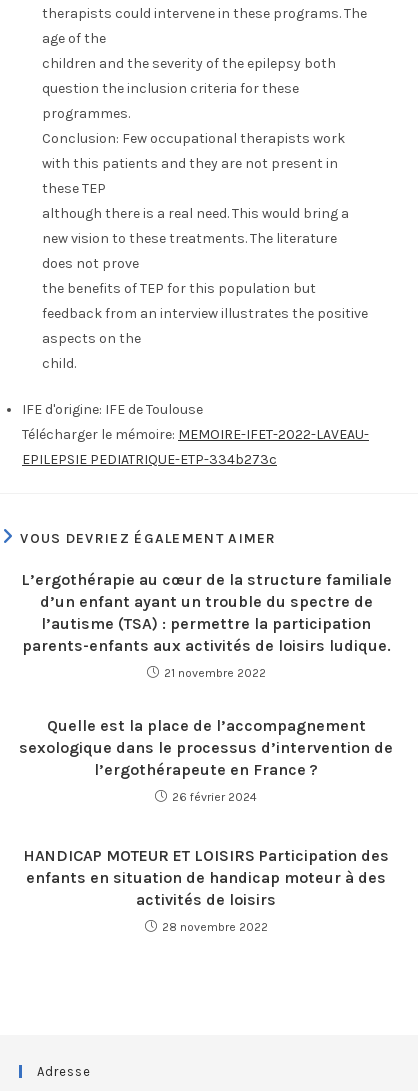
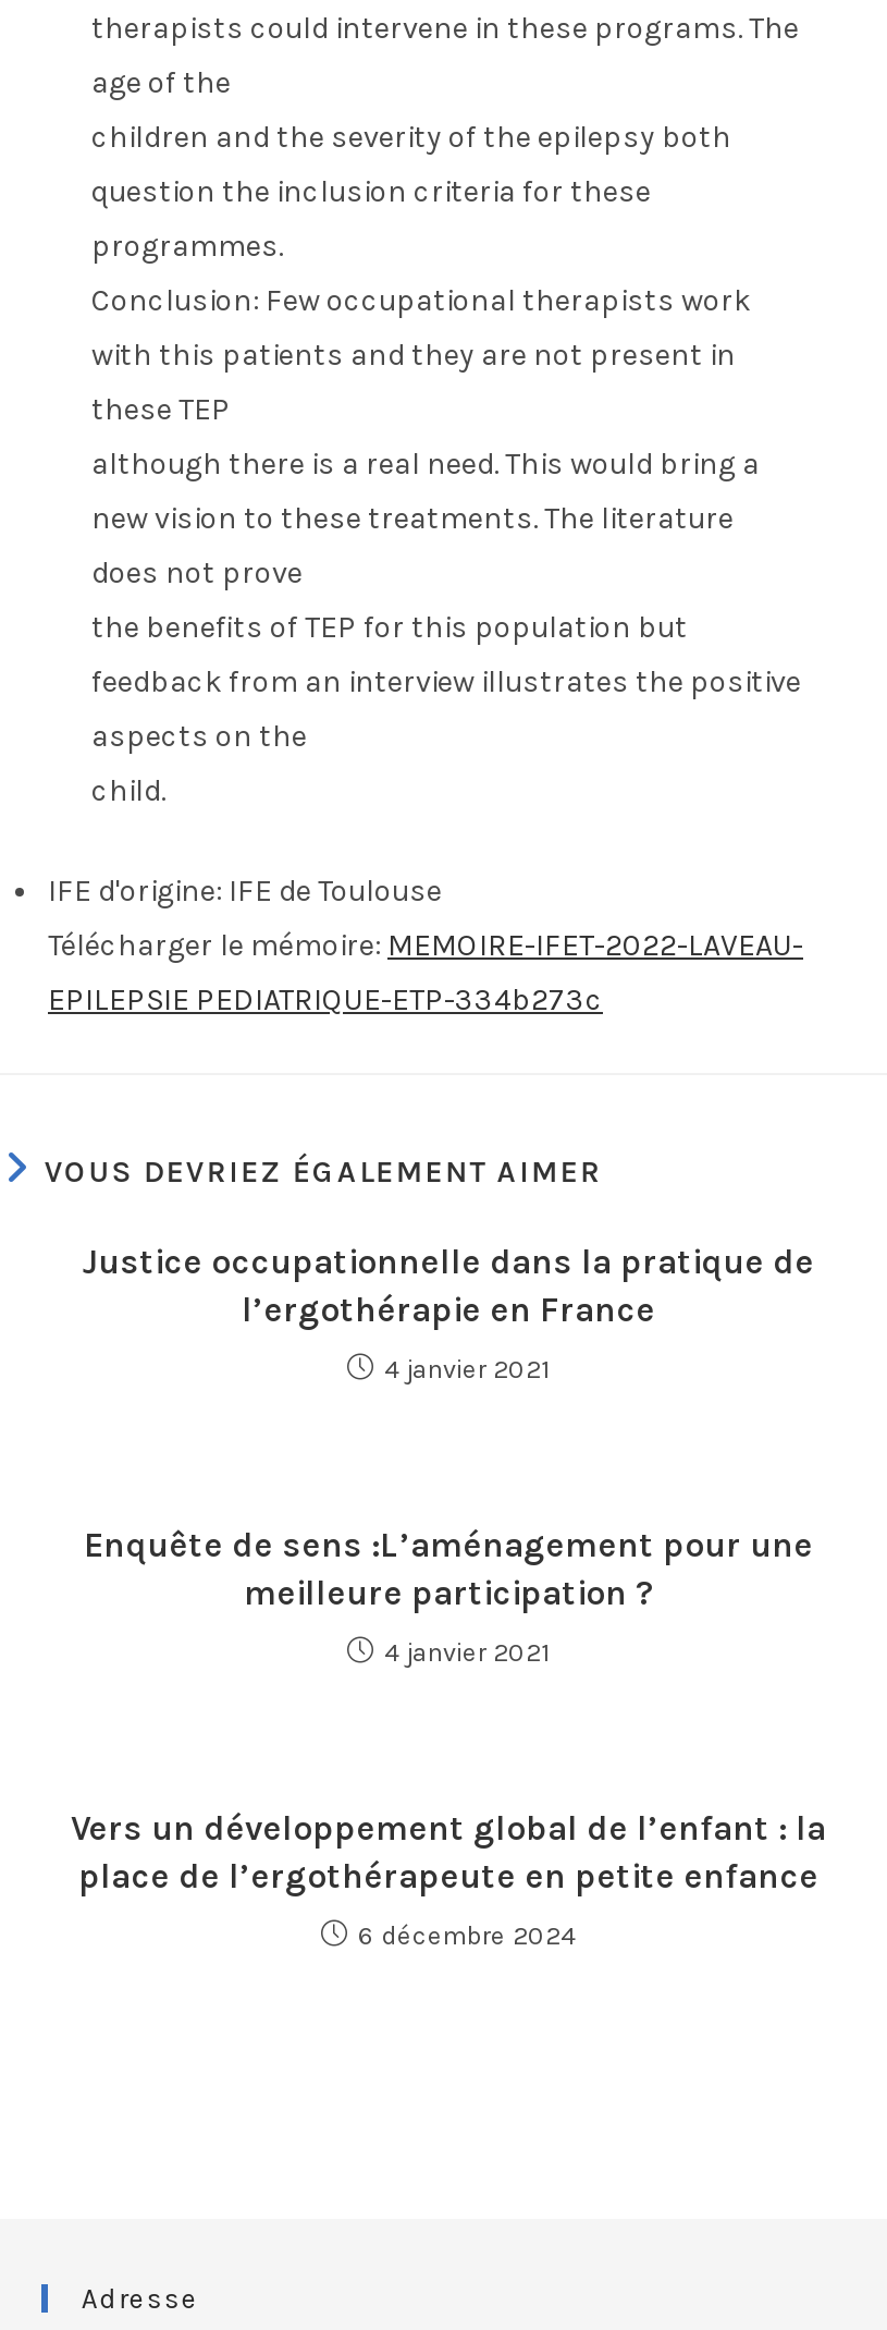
[20,570,391,655] L’ergothérapie au cœur de la structure familiale | d’un enfant ayant un trouble du spectre de | l’autisme (TSA) : permettre la participation | parents-enfants aux activités de loisirs ludique. -> [83,1241,814,1330] Justice occupationnelle dans la pratique de | l’ergothérapie en France
[163,666,265,680] 21 novembre 2022 -> [384,1354,550,1384] 4 janvier 2021
[19,716,393,779] Quelle est la place de l’accompagnement | sexologique dans le processus d’intervention de | l’ergothérapeute en France ? -> [84,1524,813,1613] Enquête de sens :L’aménagement pour une | meilleure participation ?
[172,790,257,804] 26 février 2024 -> [384,1637,550,1668] 4 janvier 2021
[23,846,389,909] HANDICAP MOTEUR ET LOISIRS Participation des | enfants en situation de handicap moteur à des | activités de loisirs -> [71,1807,826,1896] Vers un développement global de l’enfant : la | place de l’ergothérapeute en petite enfance
[161,920,267,934] 28 novembre 2022 -> [358,1920,576,1951] 6 décembre 2024

